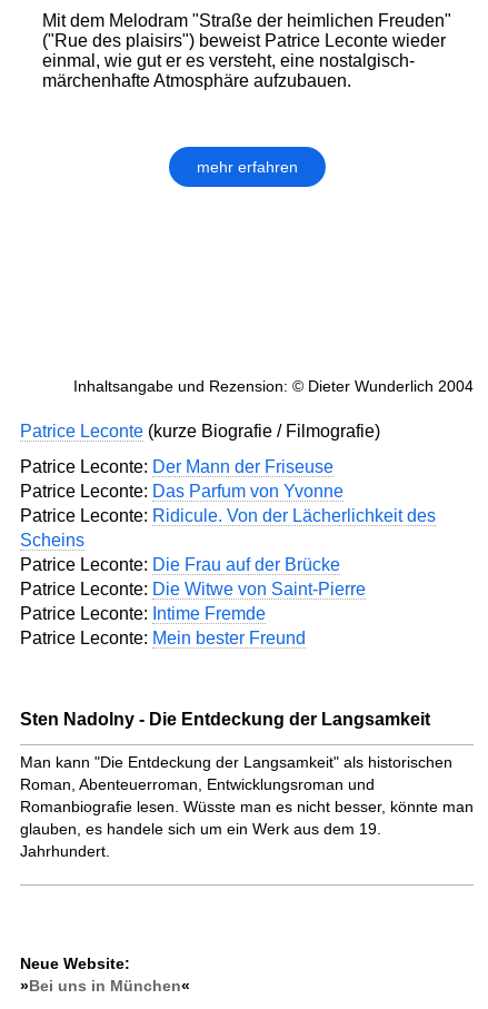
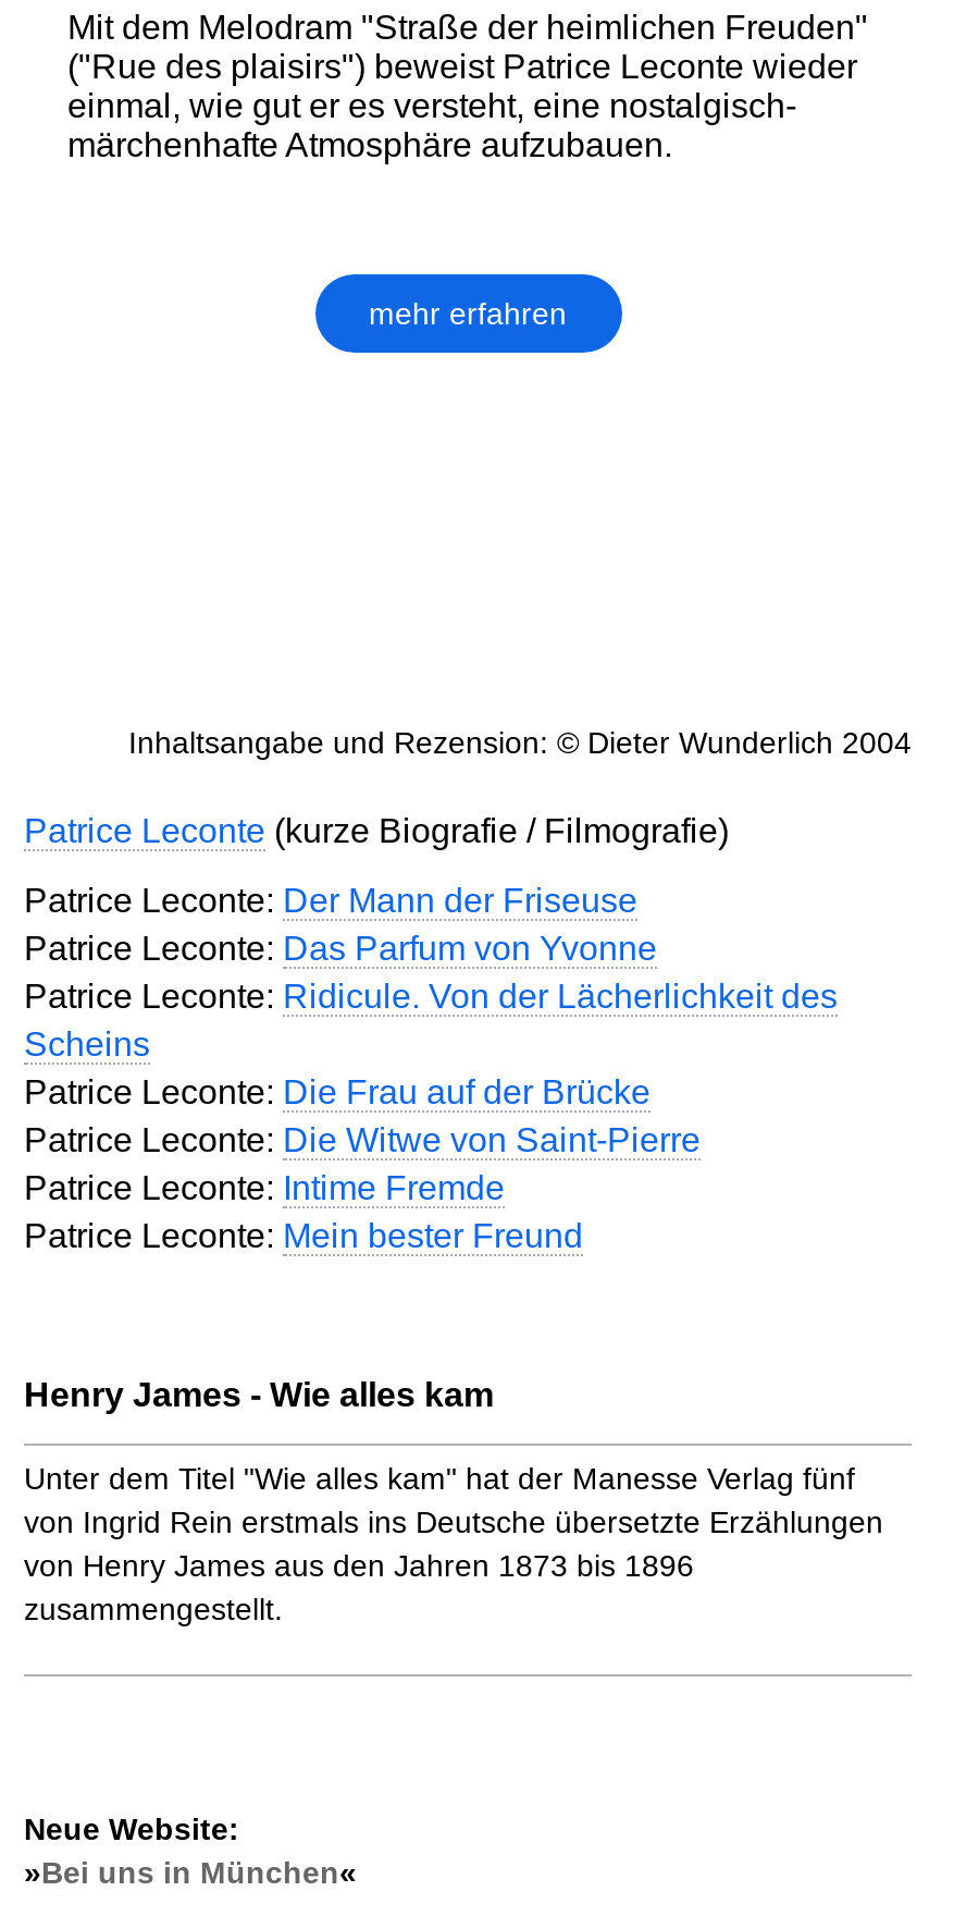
[20,710,430,729] Sten Nadolny - Die Entdeckung der Langsamkeit -> [24,1377,494,1414] Henry James - Wie alles kam
[20,754,474,860] Man kann "Die Entdeckung der Langsamkeit" als historischen | Roman, Abenteuerroman, Entwicklungsroman und | Romanbiografie lesen. Wüsste man es nicht besser, könnte man | glauben, es handele sich um ein Werk aus dem 19. | Jahrhundert. -> [24,1462,883,1627] Unter dem Titel "Wie alles kam" hat der Manesse Verlag fünf | von Ingrid Rein erstmals ins Deutsche übersetzte Erzählungen | von Henry James aus den Jahren 1873 bis 1896 | zusammengestellt.

